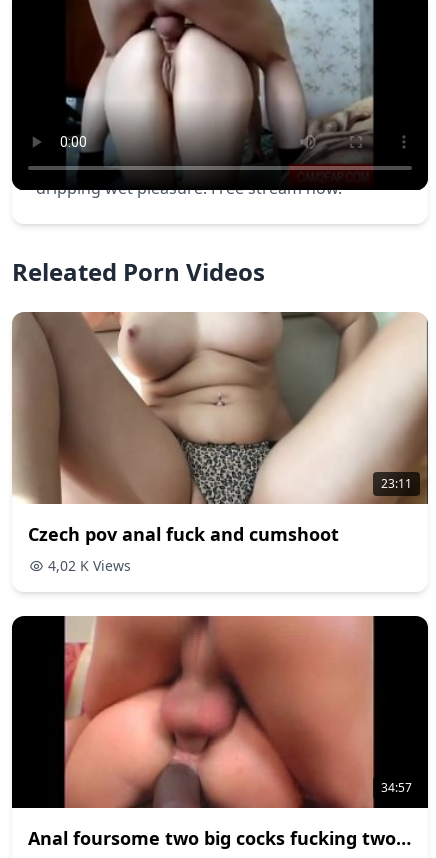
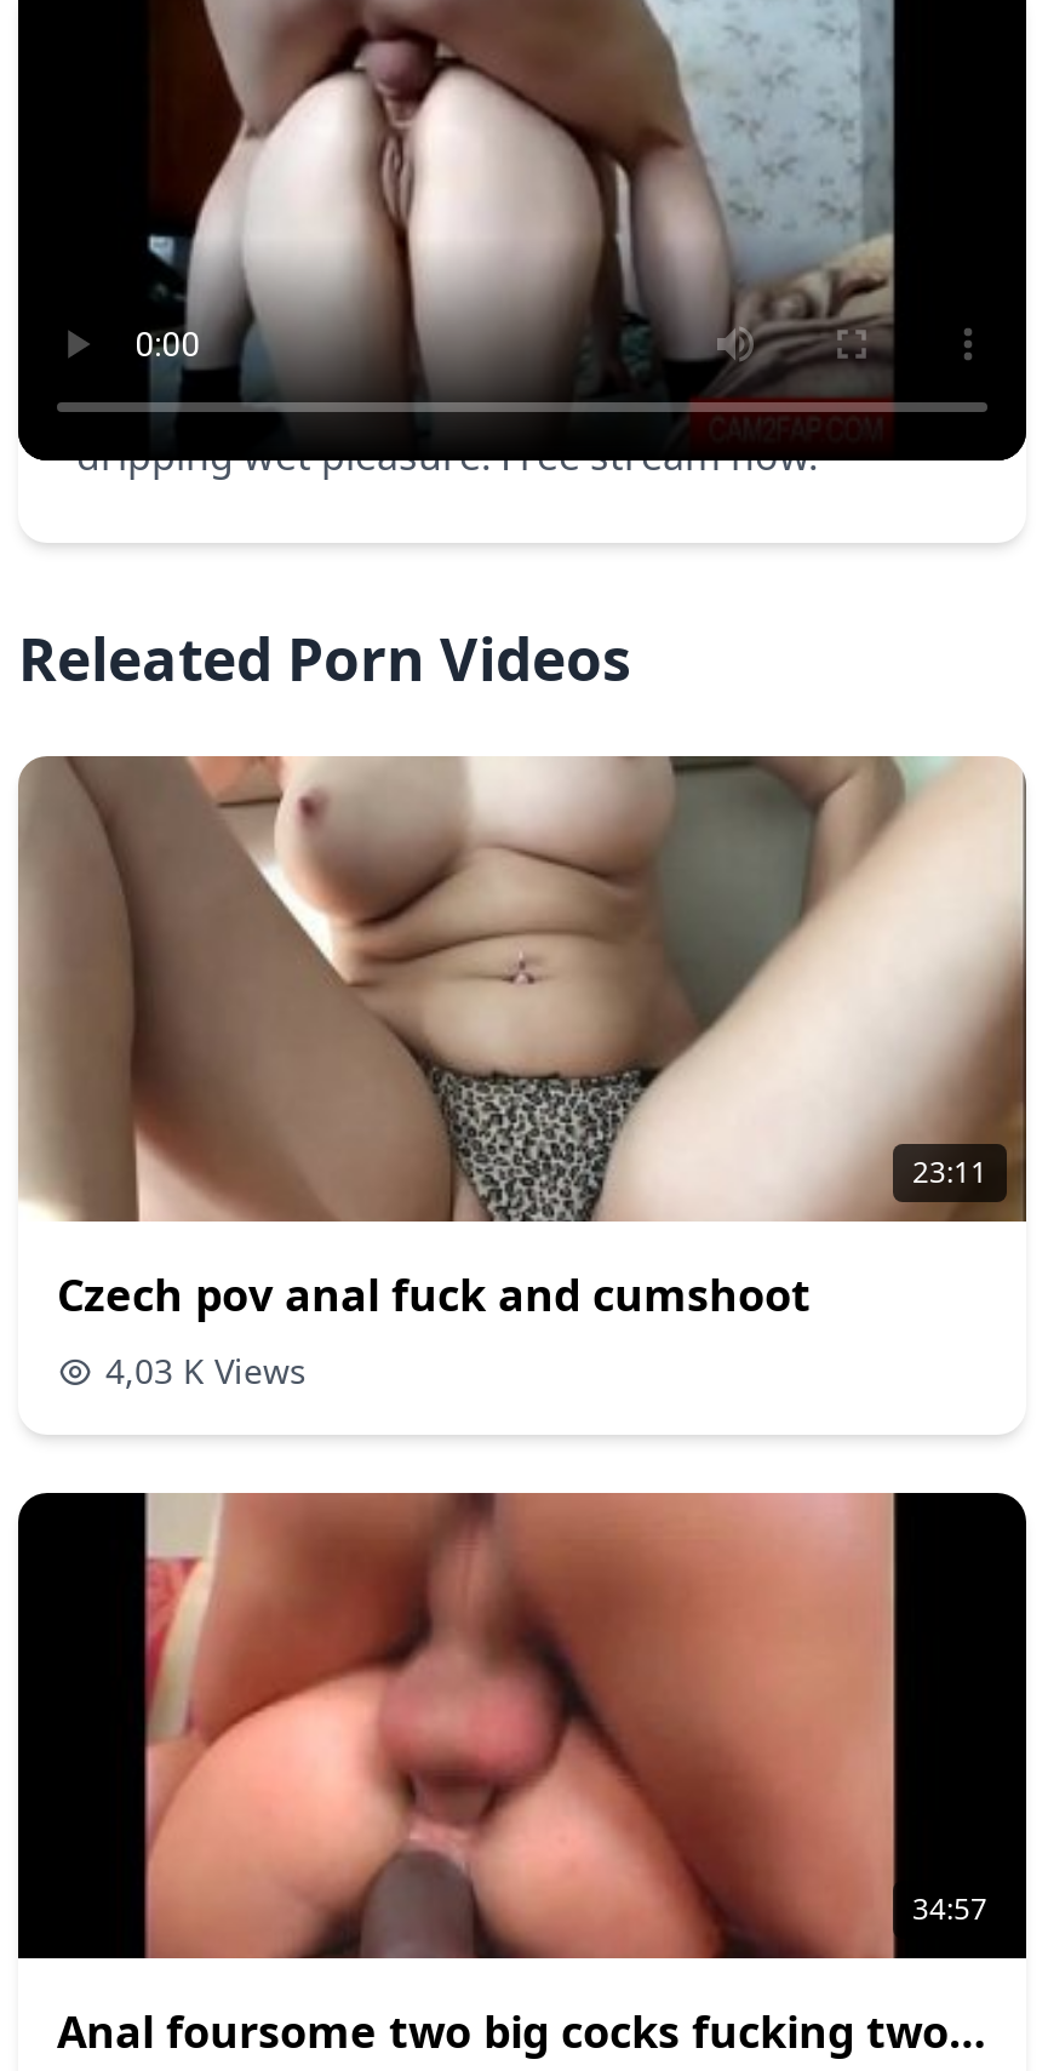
[48,556,131,575] 4,02 K Views -> [105,1348,307,1394] 4,03 K Views

